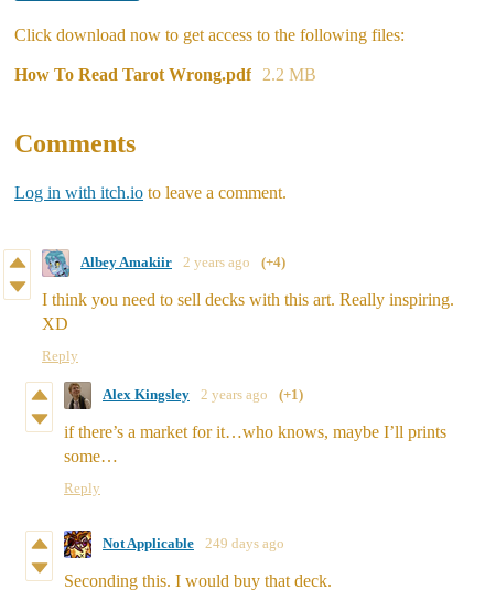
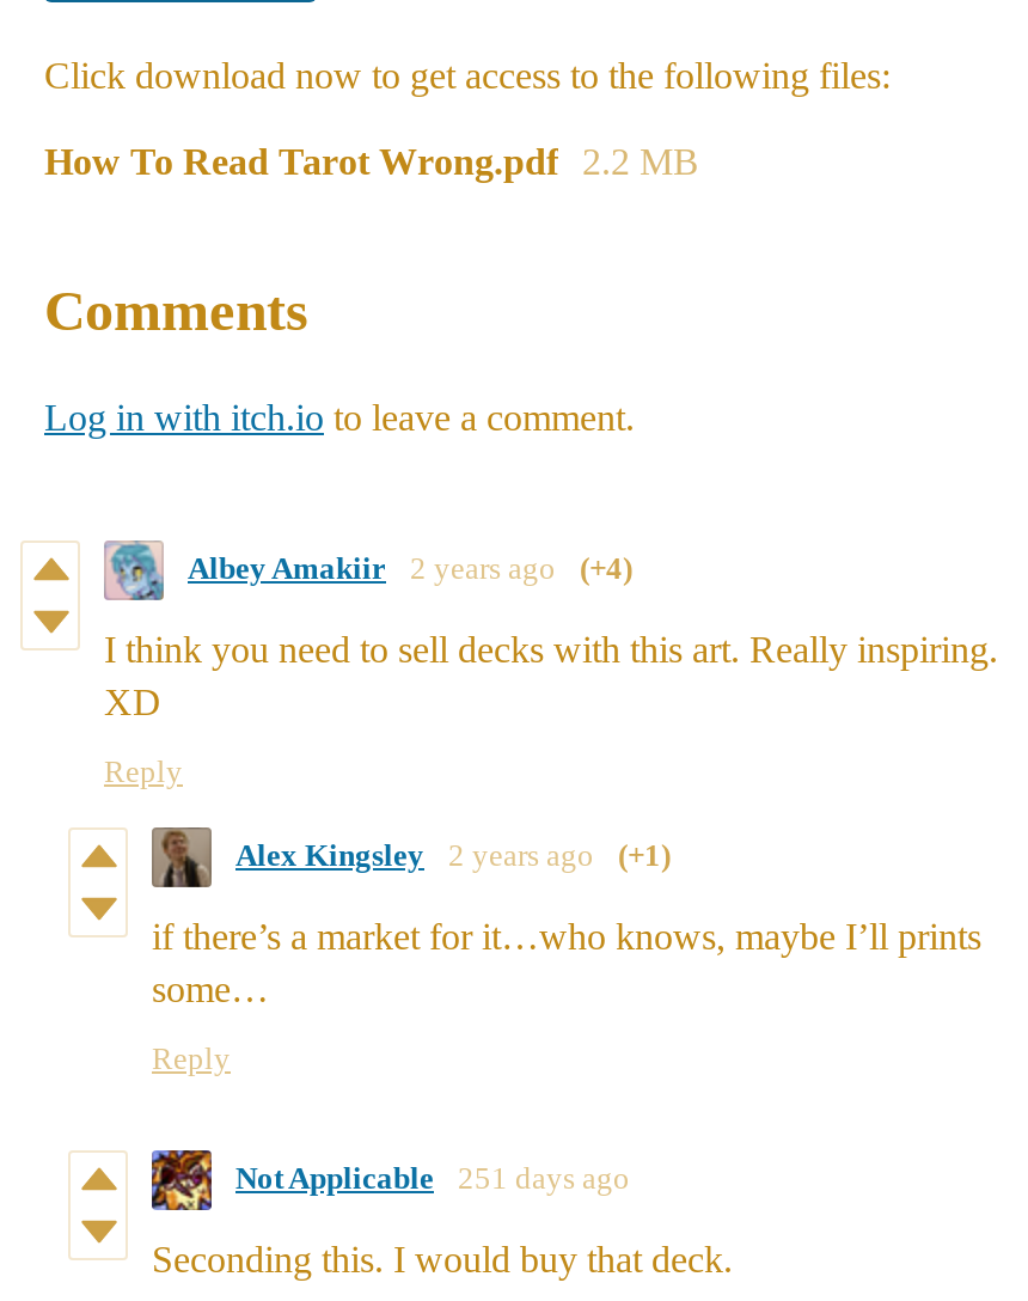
[103,535,284,552] Not Applicable 249 days ago -> [235,1161,630,1197] Not Applicable 251 days ago

